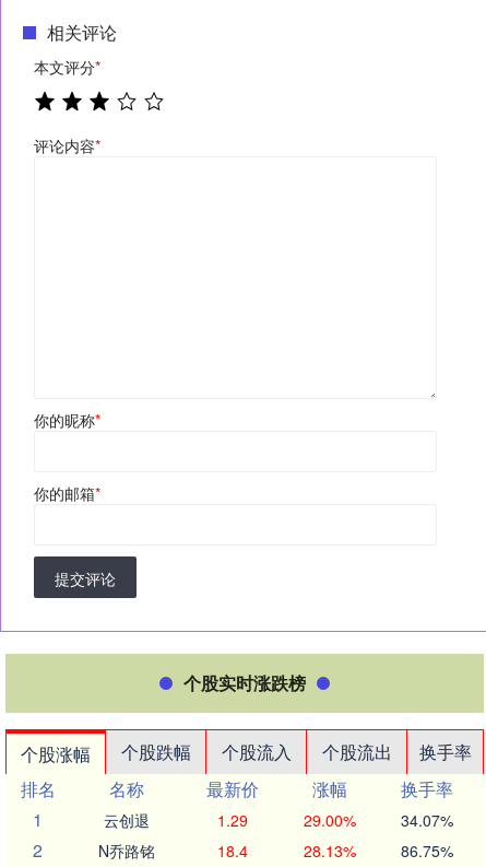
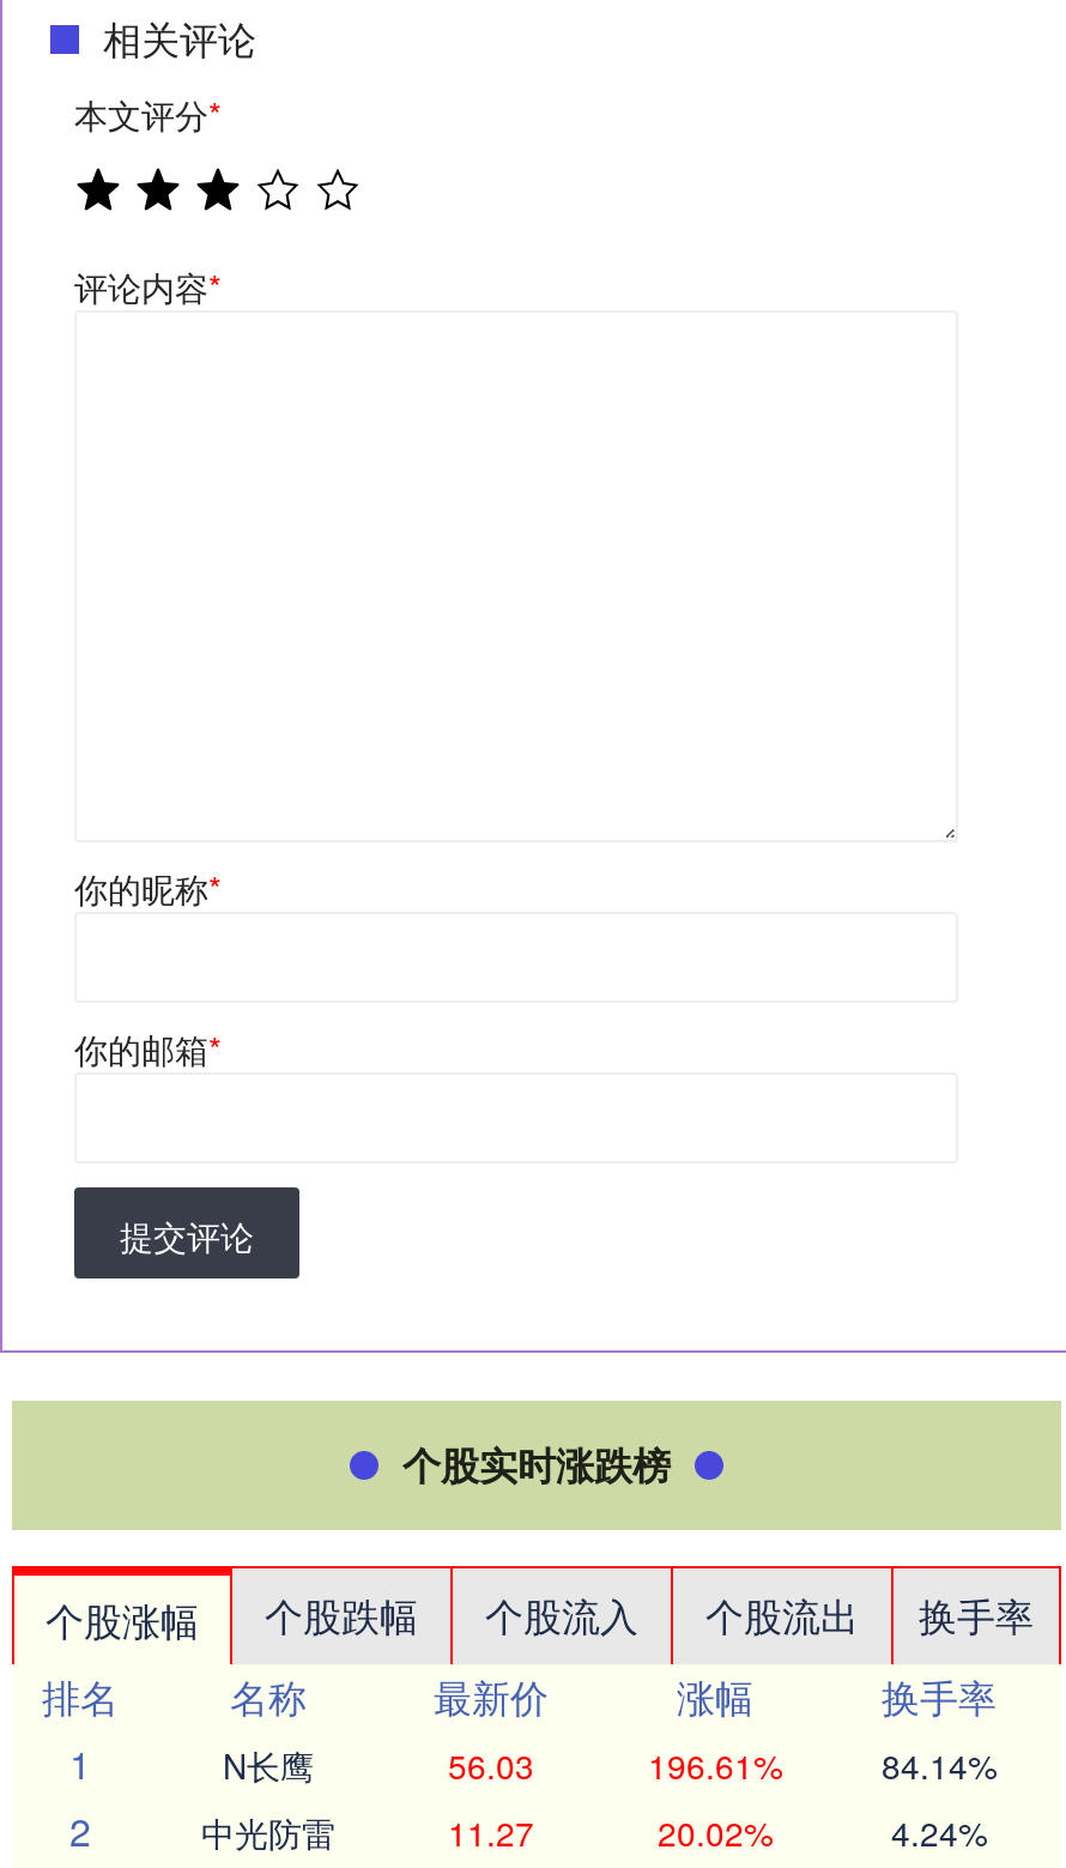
[104,809,453,831] 云创退 | 1.29 | 29.00% | 34.07% -> [223,1741,997,1789] N长鹰 | 56.03 | 196.61% | 84.14%
[98,840,453,862] N乔路铭 | 18.4 | 28.13% | 86.75% -> [201,1808,987,1856] 中光防雷 | 11.27 | 20.02% | 4.24%

